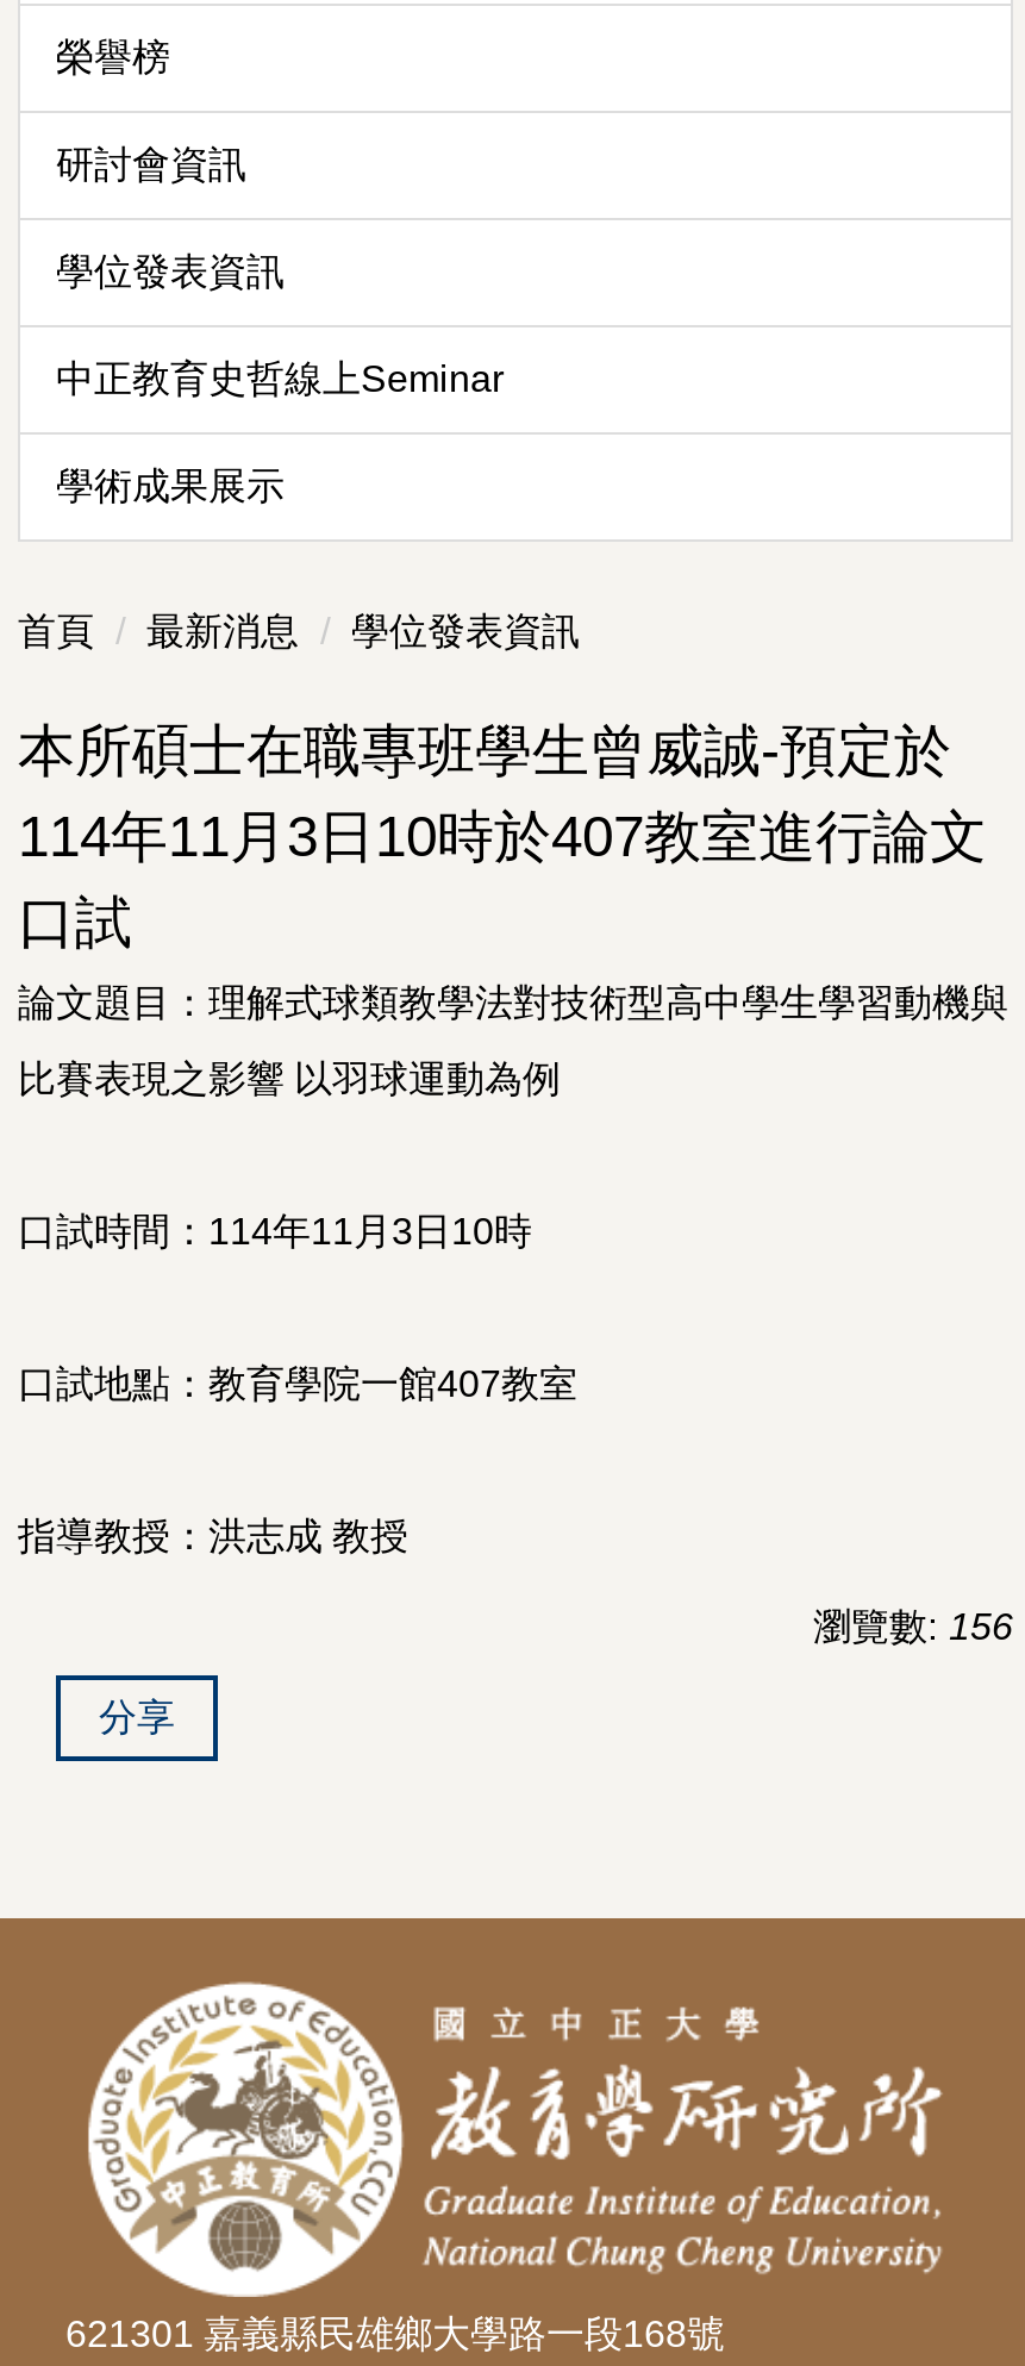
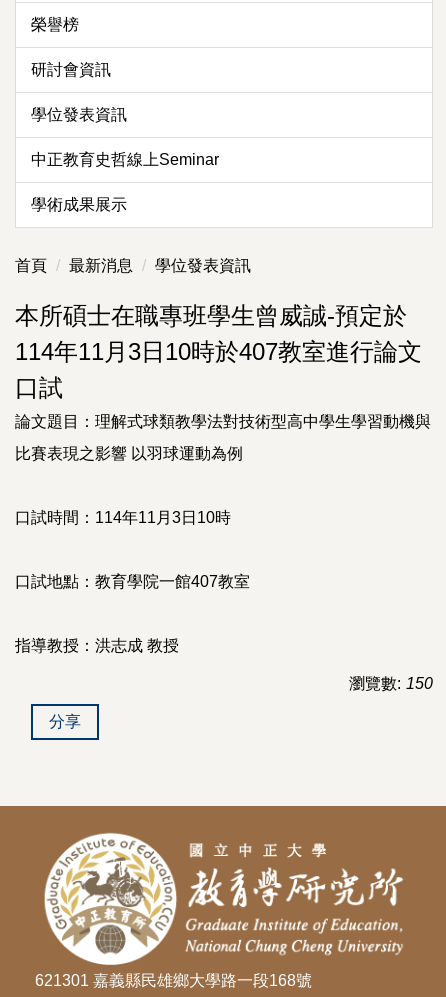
[813,1605,1013,1646] 瀏覽數: 156 -> [349,675,433,692] 瀏覽數: 150

